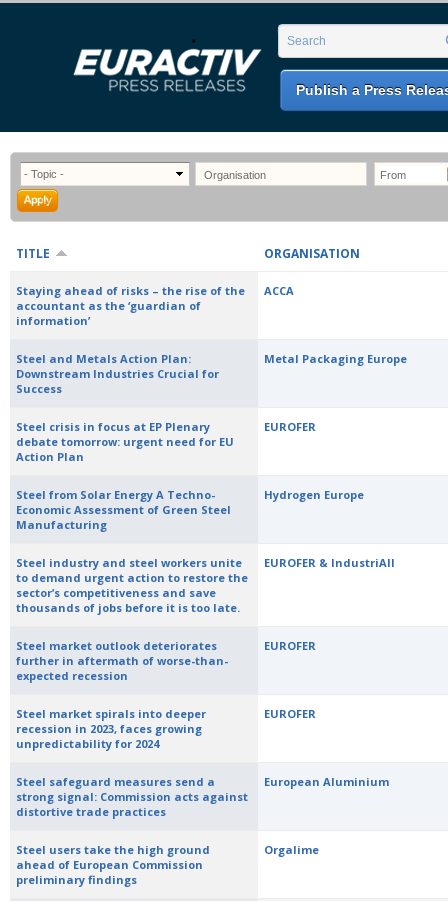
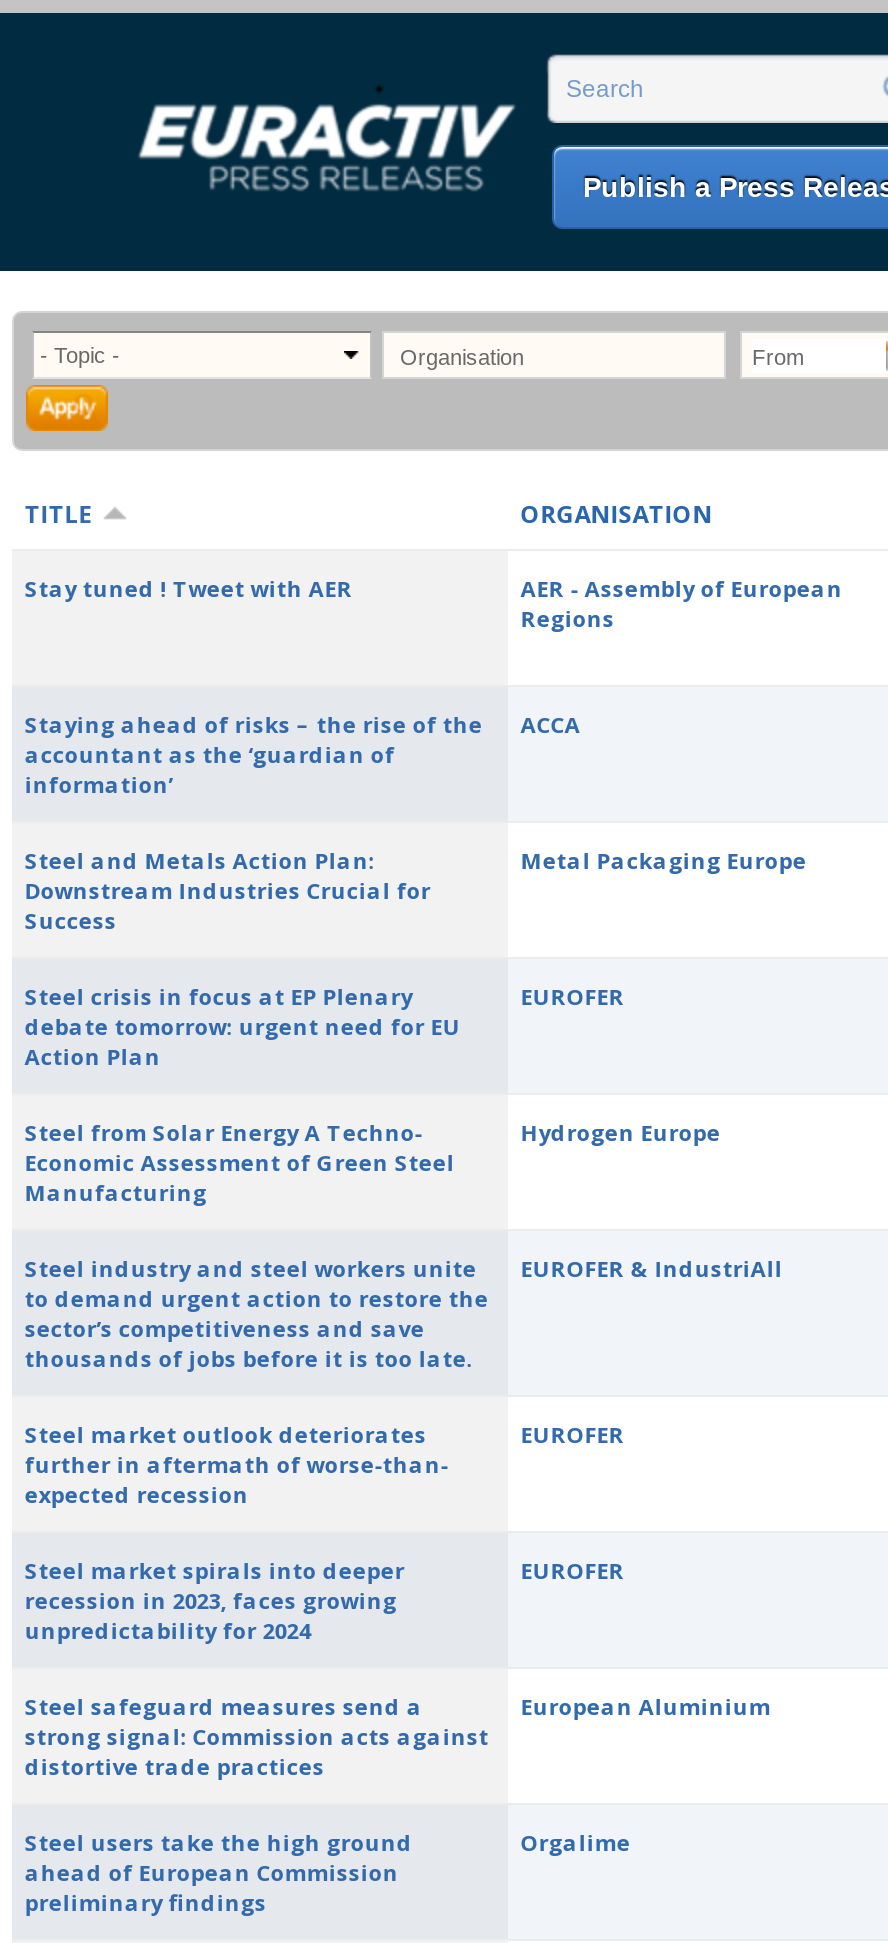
none -> [24,573,842,633] Stay tuned ! Tweet with AER | AER - Assembly of European | Regions

